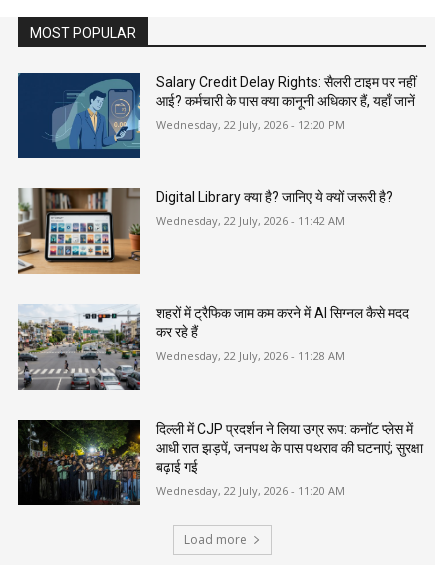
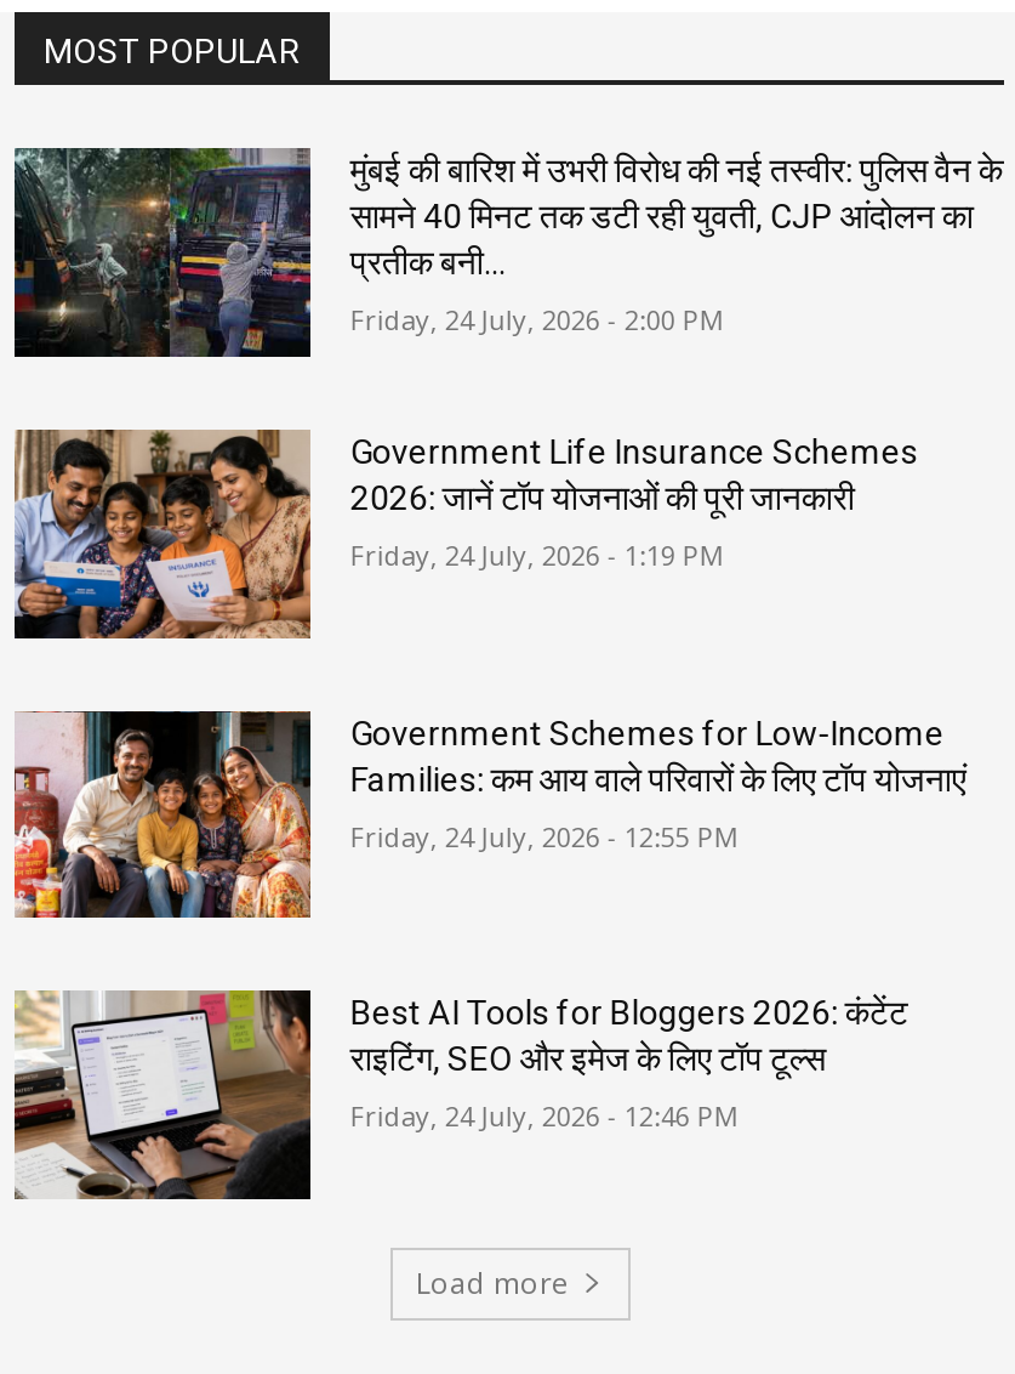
[18,72,416,159] [image] | Salary Credit Delay Rights: सैलरी टाइम पर नहीं | आई? कर्मचारी के पास क्या कानूनी अधिकार हैं, यहाँ जानें -> [15,144,1003,360] [image] | मुंबई की बारिश में उभरी विरोध की नई तस्वीर: पुलिस वैन के | सामने 40 मिनट तक डटी रही युवती, CJP आंदोलन का | प्रतीक बनी...
[156,117,345,132] Wednesday, 22 July, 2026 - 12:20 PM -> [350,302,724,338] Friday, 24 July, 2026 - 2:00 PM
[17,188,393,275] [image] | Digital Library क्या है? जानिए ये क्यों जरूरी है? -> [12,428,918,642] [image] | Government Life Insurance Schemes | 2026: जानें टॉप योजनाओं की पूरी जानकारी
[156,213,345,228] Wednesday, 22 July, 2026 - 11:42 AM -> [350,536,724,573] Friday, 24 July, 2026 - 1:19 PM
[17,304,409,391] [image] | शहरों में ट्रैफिक जाम कम करने में AI सिग्नल कैसे मदद | कर रहे हैं -> [12,708,966,919] [image] | Government Schemes for Low-Income | Families: कम आय वाले परिवारों के लिए टॉप योजनाएं
[156,348,345,363] Wednesday, 22 July, 2026 - 11:28 AM -> [350,817,738,854] Friday, 24 July, 2026 - 12:55 PM
[17,419,423,506] [image] | दिल्ली में CJP प्रदर्शन ने लिया उग्र रूप: कनॉट प्लेस में | आधी रात झड़पें, जनपथ के पास पथराव की घटनाएं; सुरक्षा | बढ़ाई गई -> [12,989,908,1200] [image] | Best AI Tools for Bloggers 2026: कंटेंट | राइटिंग, SEO और इमेज के लिए टॉप टूल्स
[156,483,345,498] Wednesday, 22 July, 2026 - 11:20 AM -> [350,1098,738,1134] Friday, 24 July, 2026 - 12:46 PM

